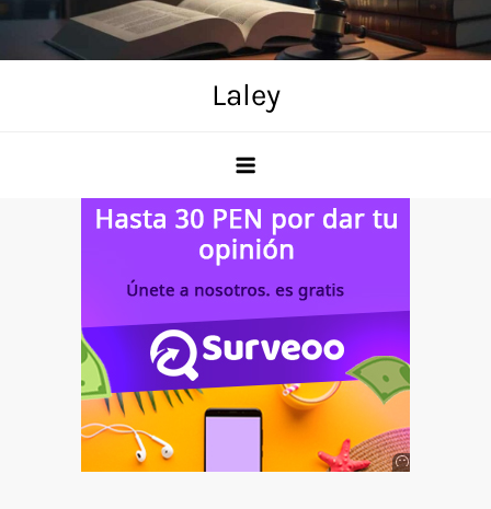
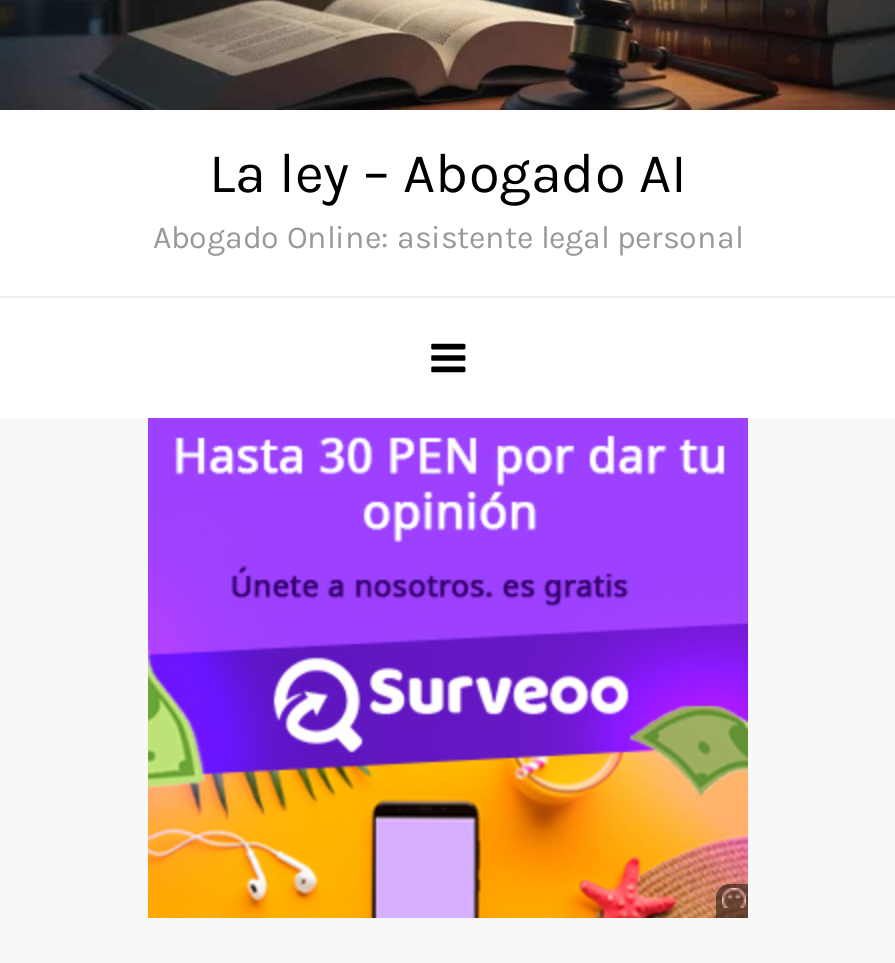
[211,76,280,113] Laley -> [153,139,743,255] La ley – Abogado AI | Abogado Online: asistente legal personal

